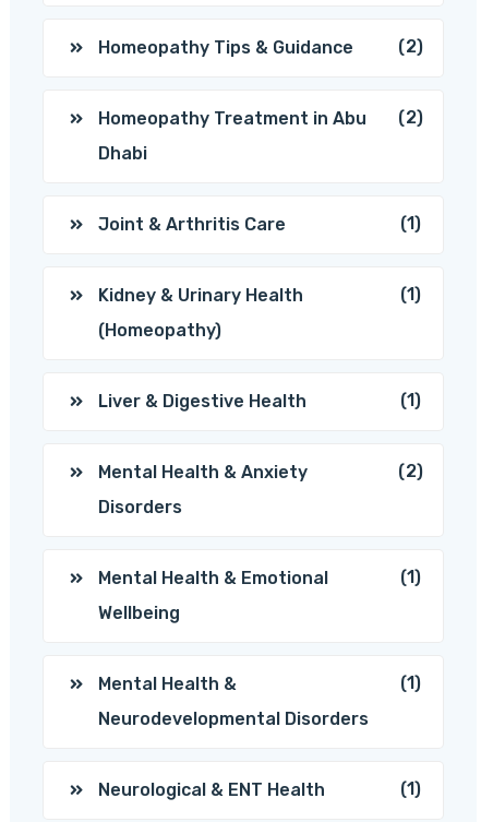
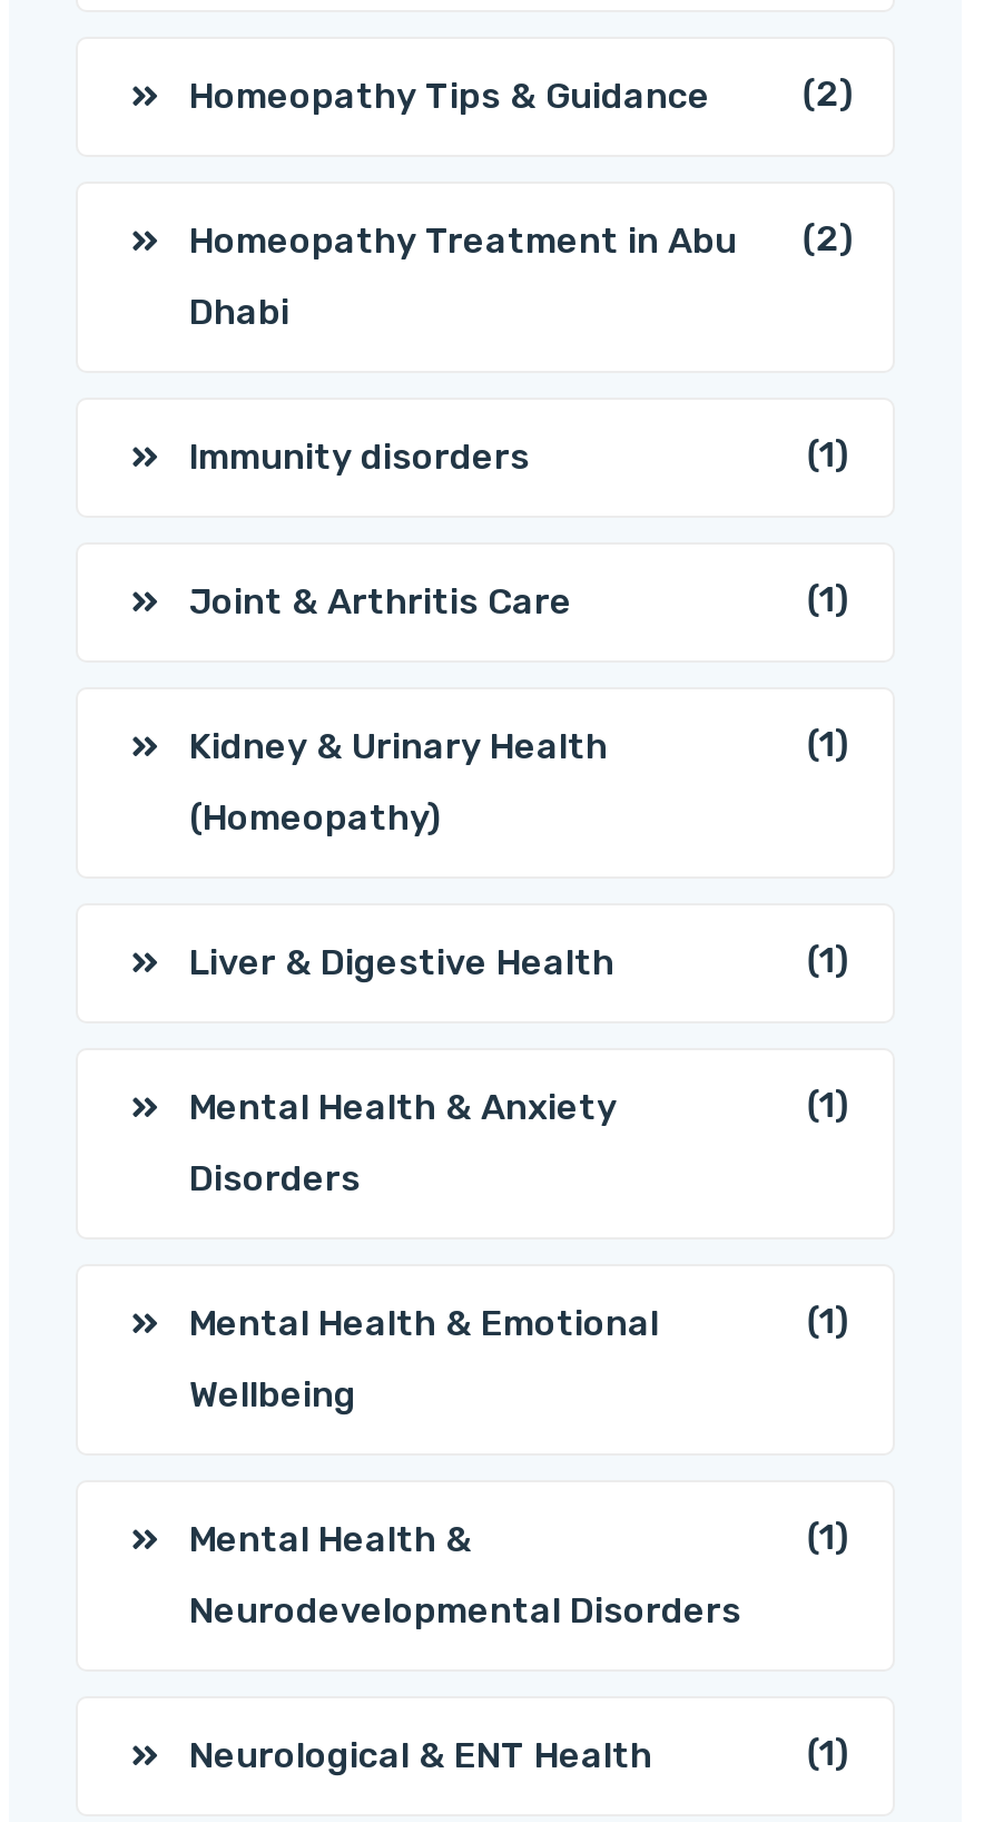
none -> [189,433,850,478] Immunity disorders | (1)
[398,461,424,481] (2) -> [806,1084,850,1126] (1)

